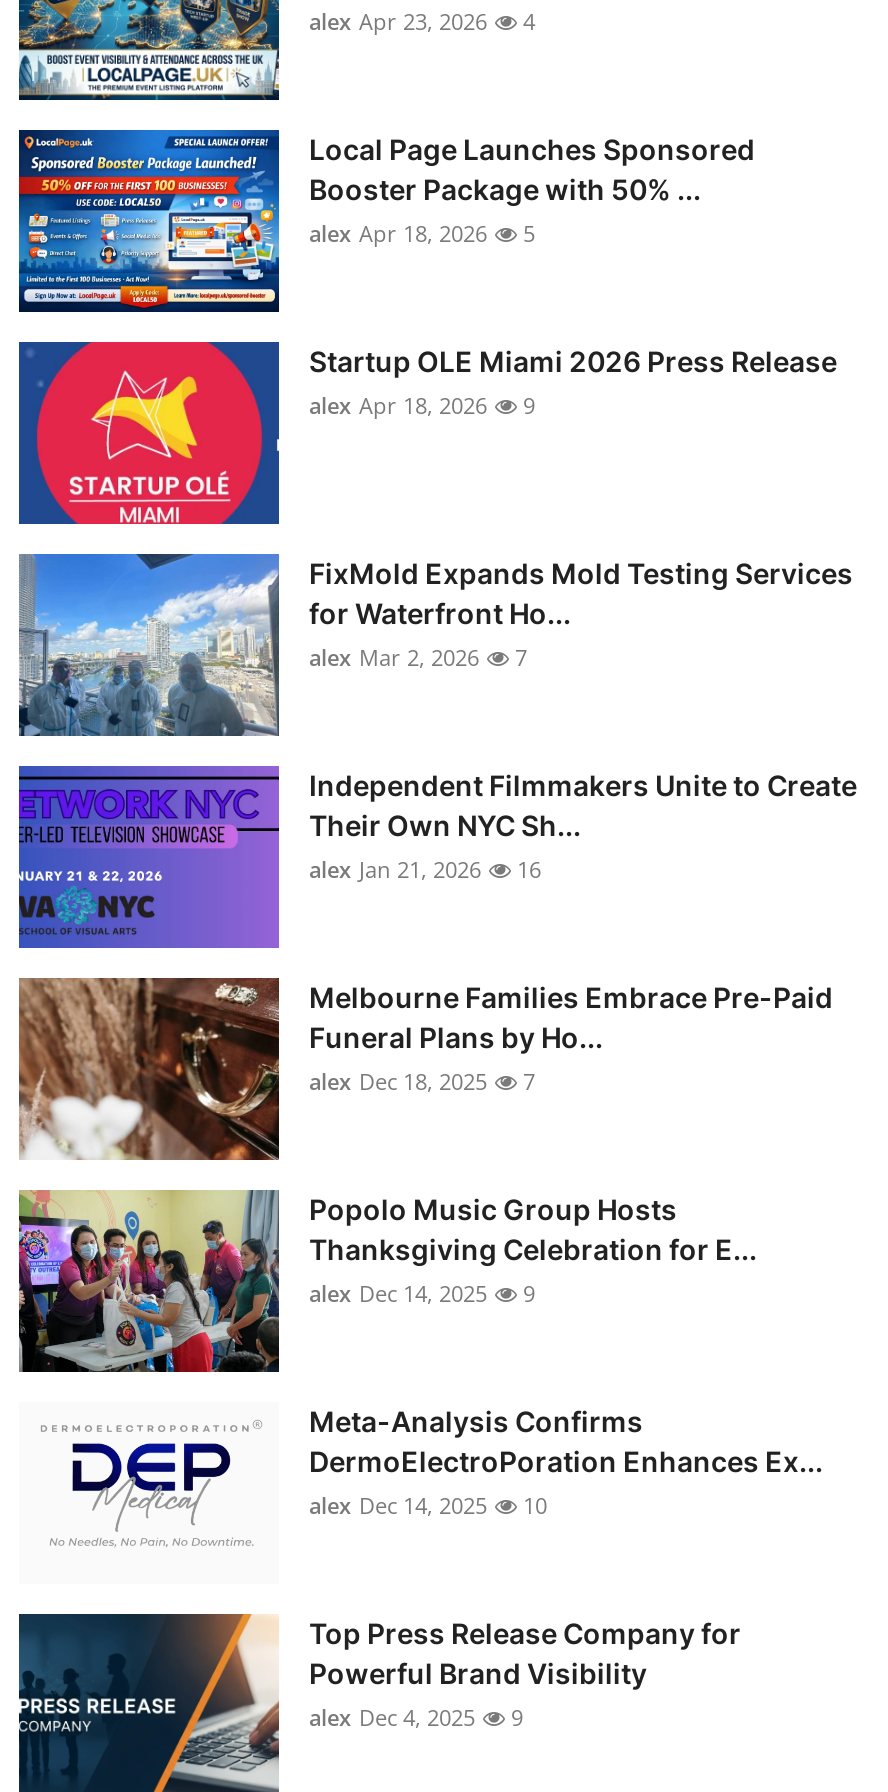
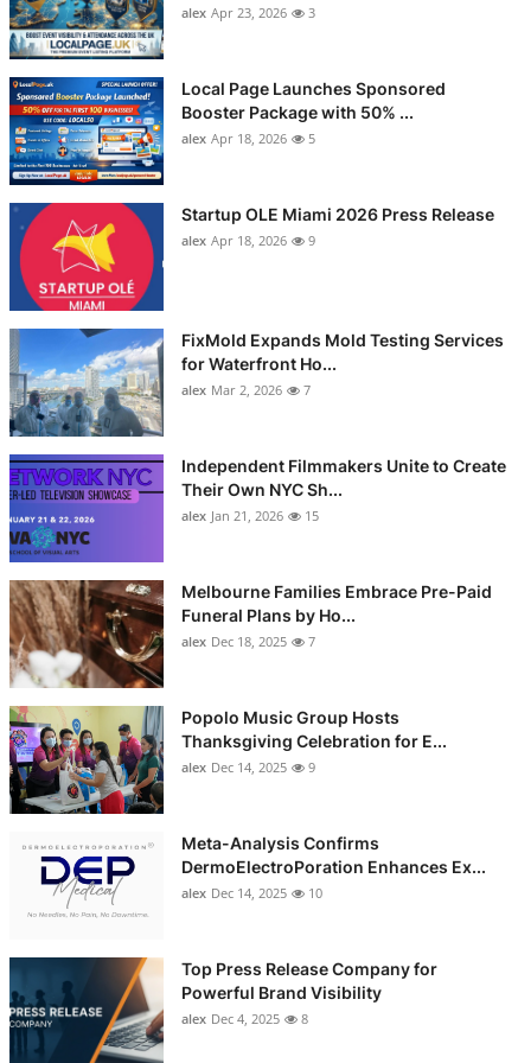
[309,6,535,36] alex Apr 23, 2026 4 -> [181,4,315,21] alex Apr 23, 2026 3
[309,854,541,884] alex Jan 21, 2026 16 -> [181,507,319,524] alex Jan 21, 2026 15
[309,1702,523,1732] alex Dec 4, 2025 9 -> [181,1010,308,1027] alex Dec 4, 2025 8

